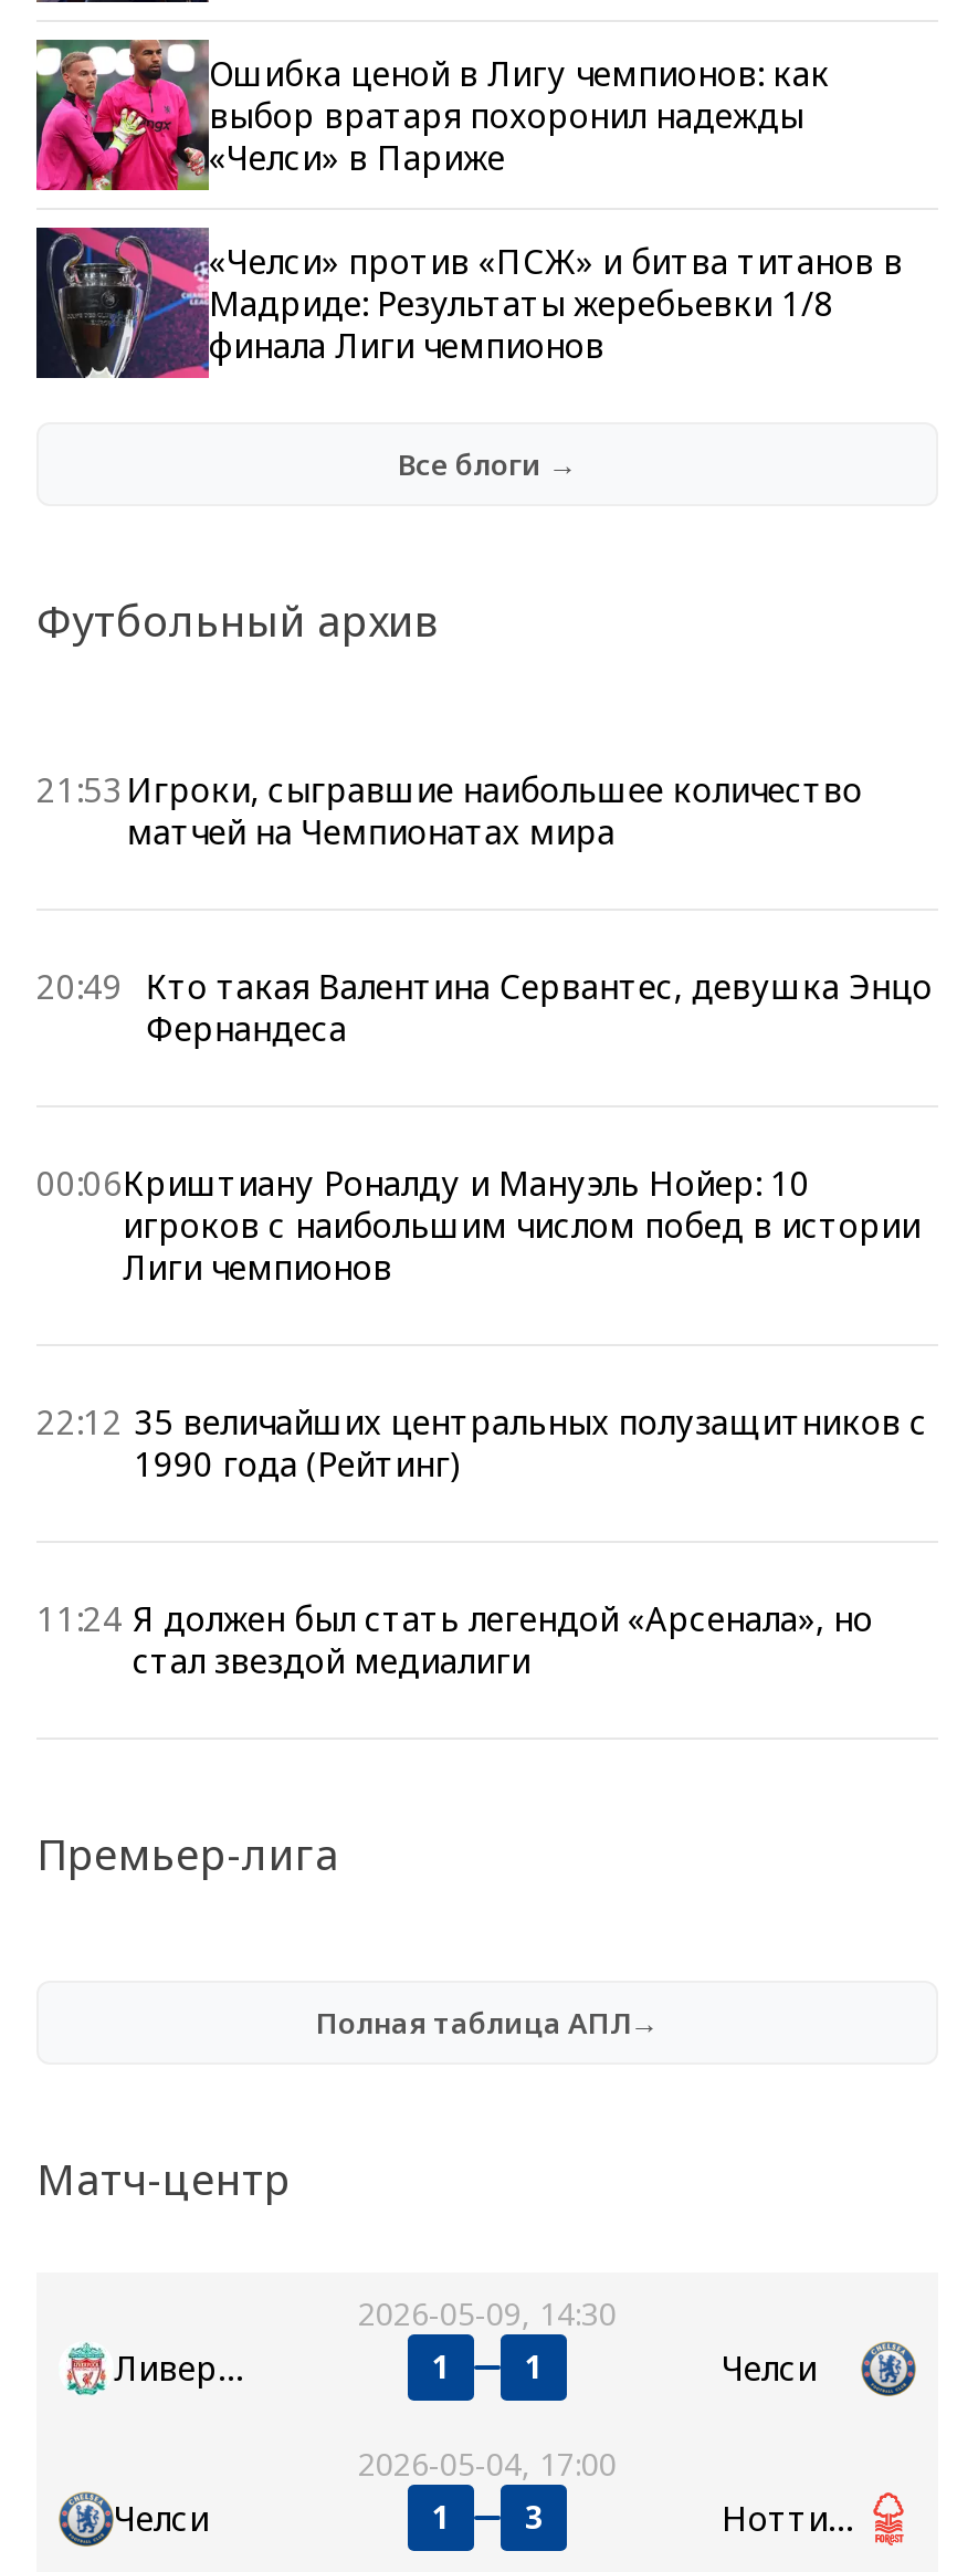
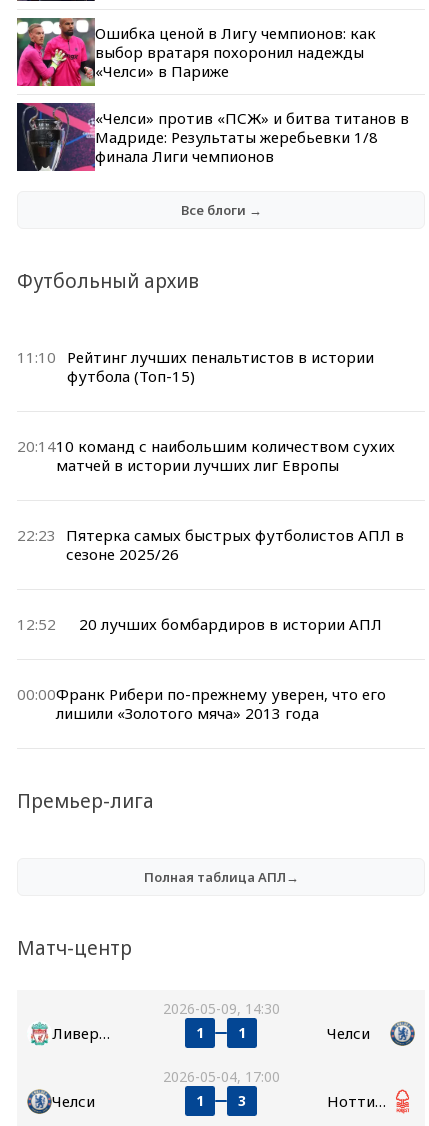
[36,768,863,854] 21:53 Игроки, сыгравшие наибольшее количество | матчей на Чемпионатах мира -> [17,347,374,386] 11:10 Рейтинг лучших пенальтистов в истории | футбола (Топ-15)
[36,965,932,1051] 20:49 Кто такая Валентина Сервантес, девушка Энцо | Фернандеса -> [17,436,395,475] 20:1410 команд с наибольшим количеством сухих | матчей в истории лучших лиг Европы
[36,1161,921,1290] 00:06Криштиану Роналду и Мануэль Нойер: 10 | игроков с наибольшим числом побед в истории | Лиги чемпионов -> [17,525,404,564] 22:23 Пятерка самых быстрых футболистов АПЛ в | сезоне 2025/26
[36,1400,927,1486] 22:12 35 величайших центральных полузащитников с | 1990 года (Рейтинг) -> [17,614,382,634] 12:52 | 20 лучших бомбардиров в истории АПЛ
[36,1597,873,1683] 11:24 Я должен был стать легендой «Арсенала», но | стал звездой медиалиги -> [17,684,386,723] 00:00Франк Рибери по-прежнему уверен, что его | лишили «Золотого мяча» 2013 года

